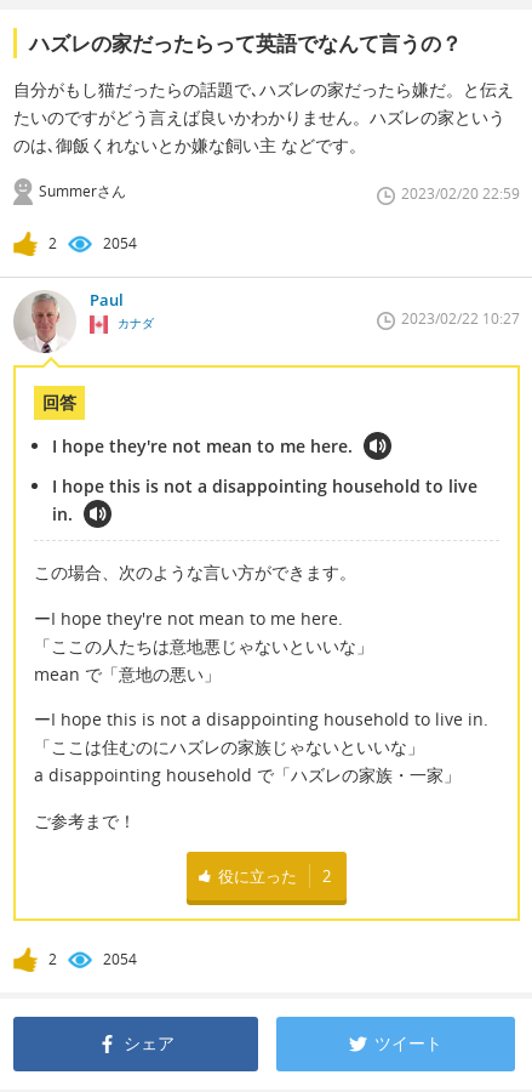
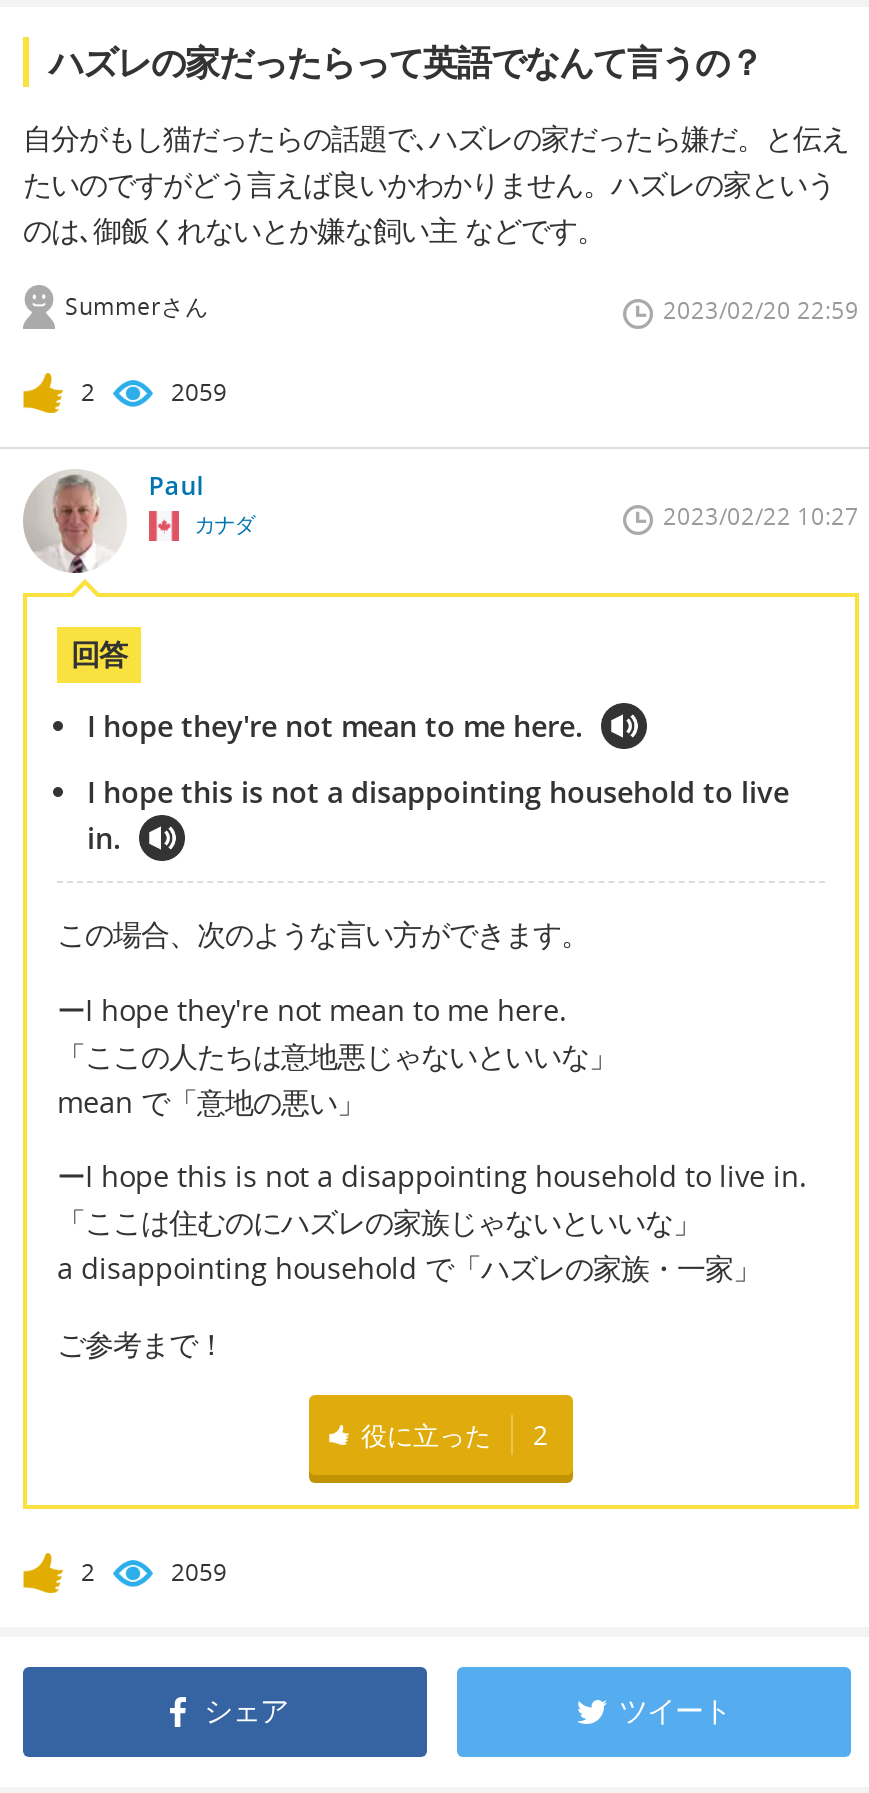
[103,233,137,253] 2054 -> [171,375,227,409] 2059
[103,949,137,969] 2054 -> [171,1555,227,1589] 2059

